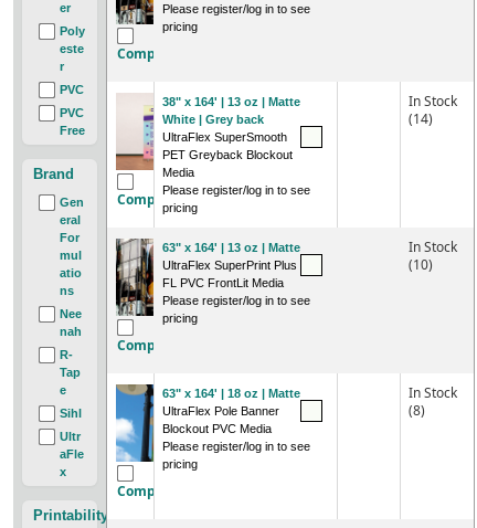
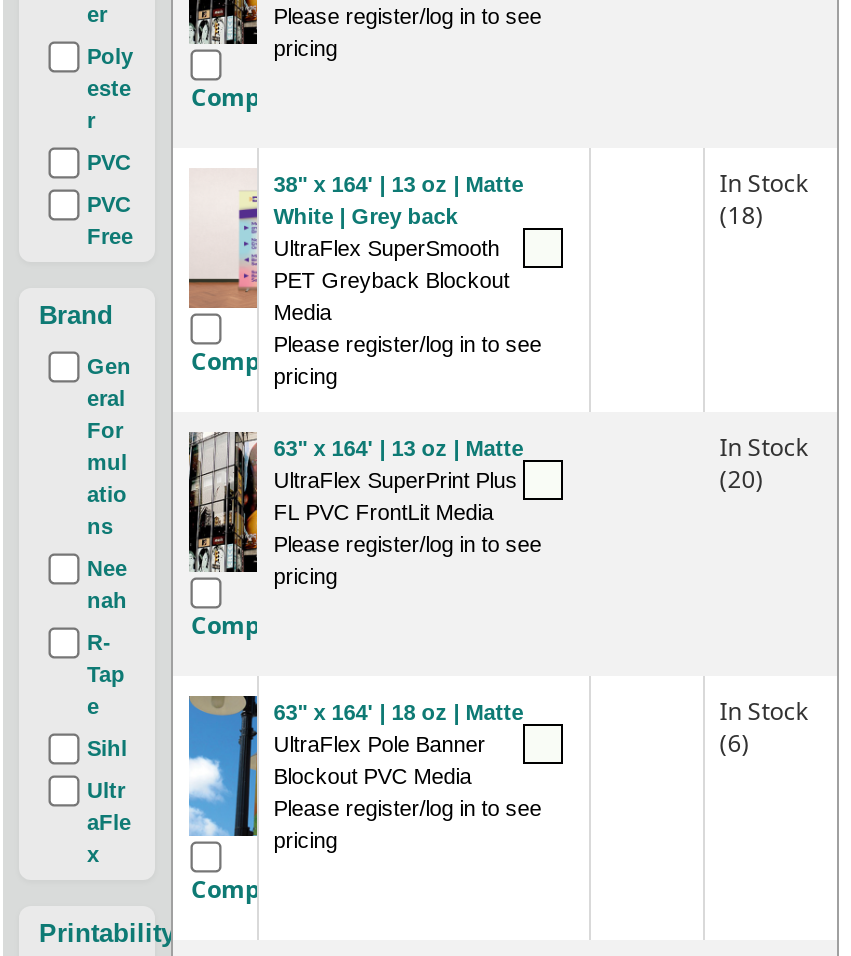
[409,109,433,128] (14) -> [719,198,763,232] (18)
[409,255,433,274] (10) -> [719,462,763,496] (20)
[409,401,425,420] (8) -> [719,726,749,760] (6)

